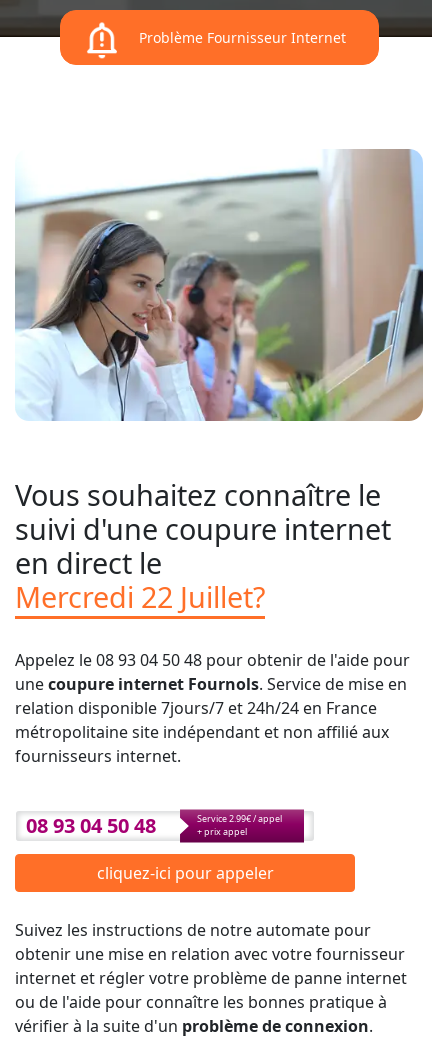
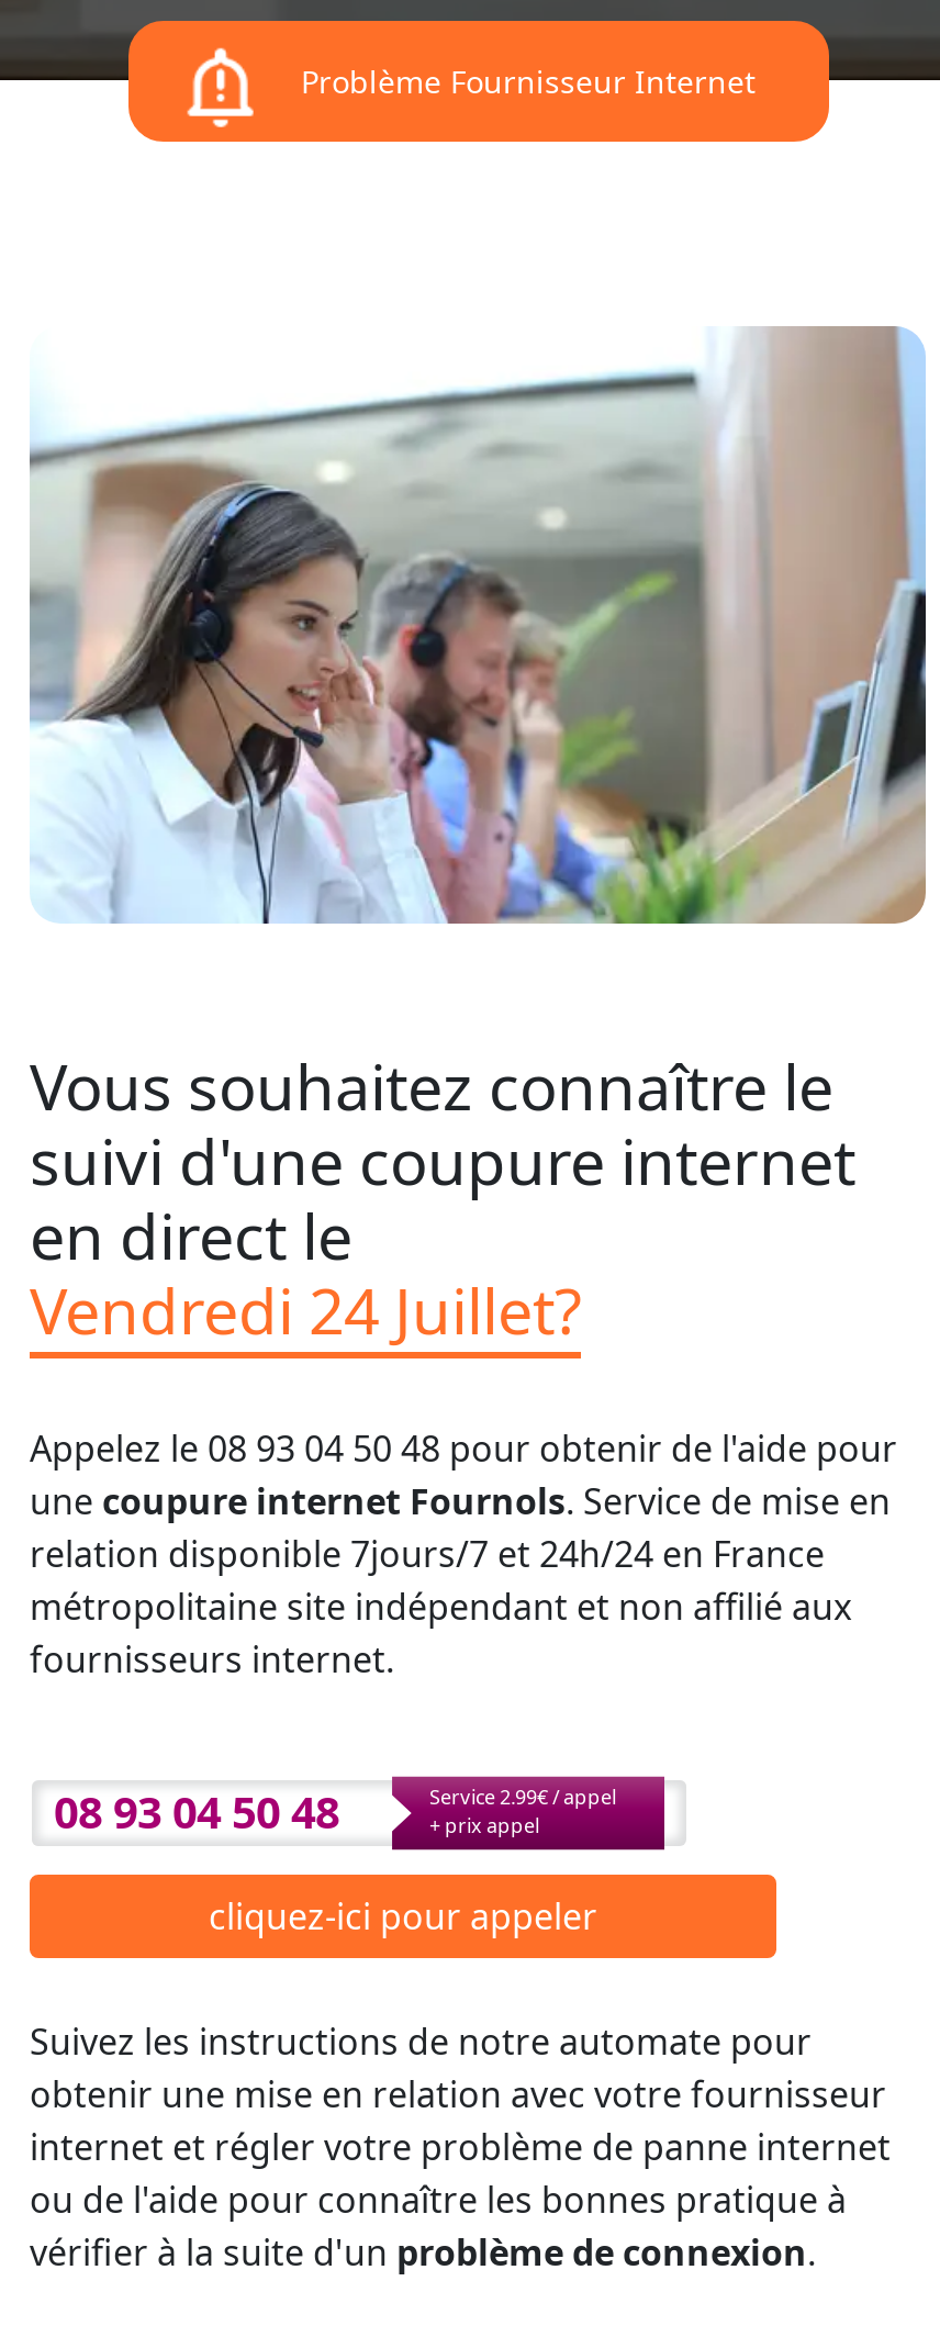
[15,577,265,616] Mercredi 22 Juillet? -> [30,1267,581,1353] Vendredi 24 Juillet?

